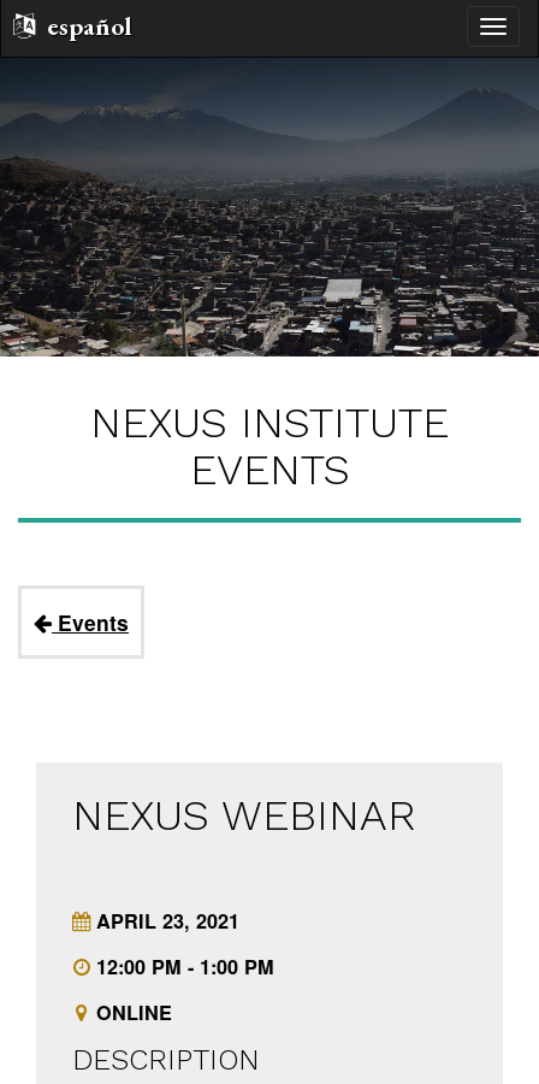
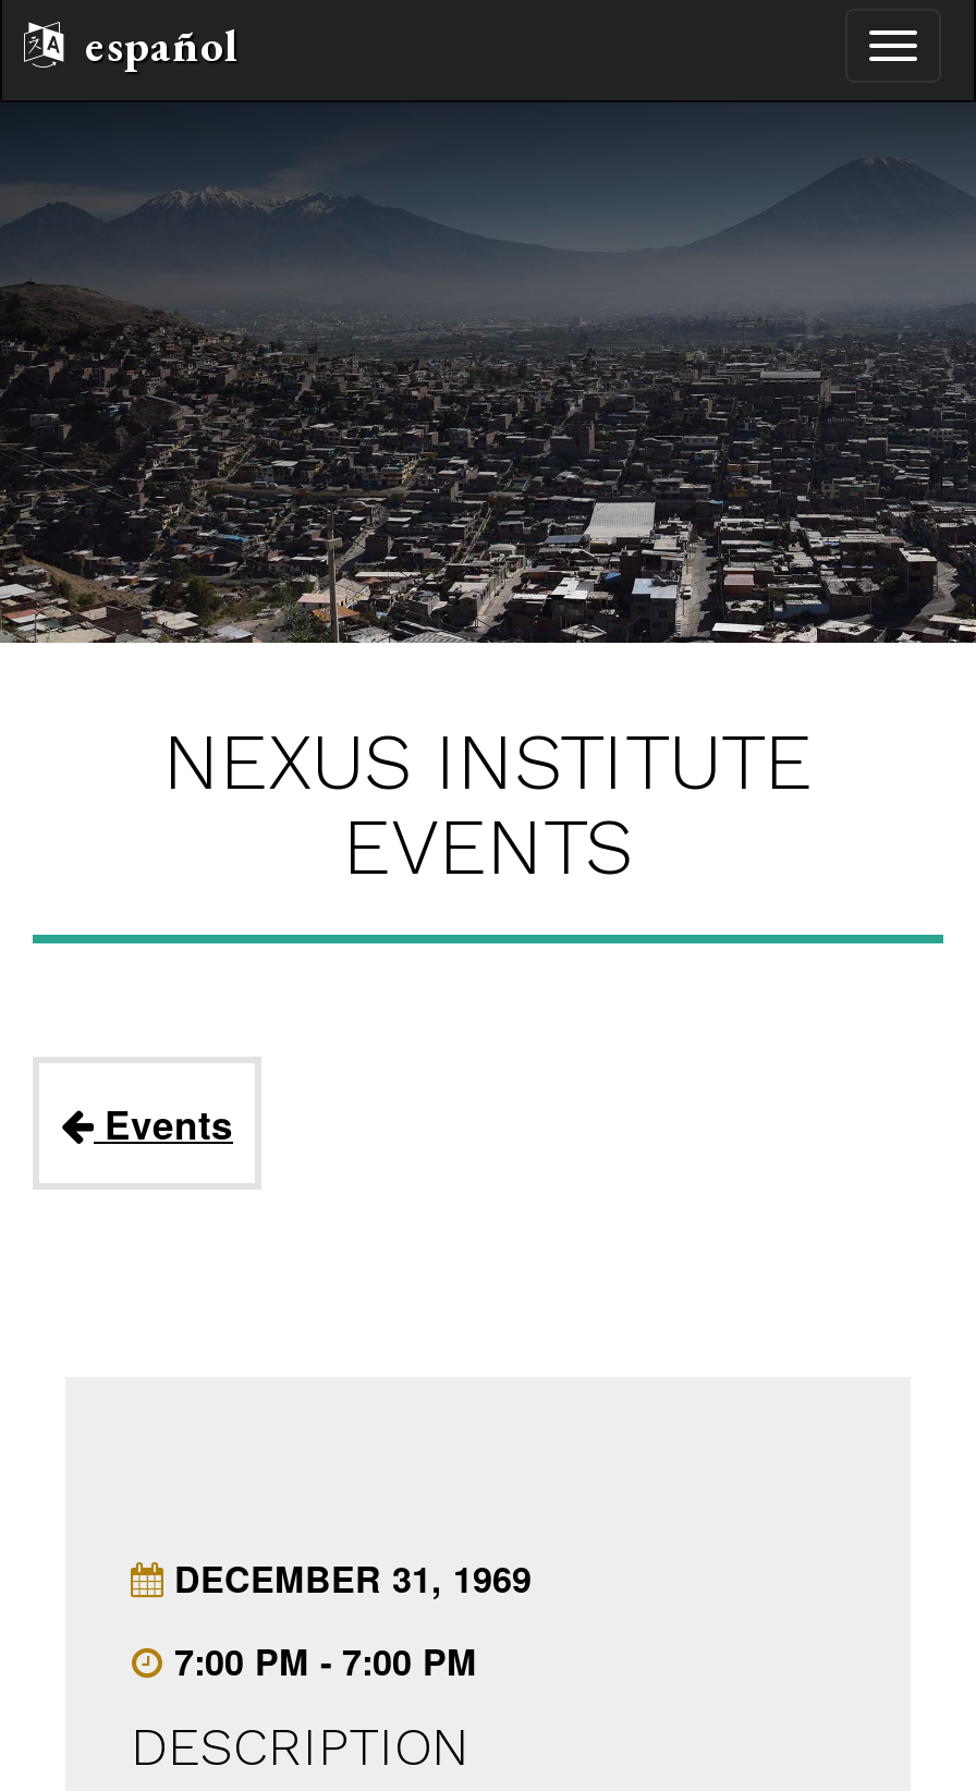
[72,790,416,1026] NEXUS WEBINAR | APRIL 23, 2021 | 12:00 PM - 1:00 PM | ONLINE -> [163,1554,532,1686] DECEMBER 31, 1969 | 7:00 PM - 7:00 PM

